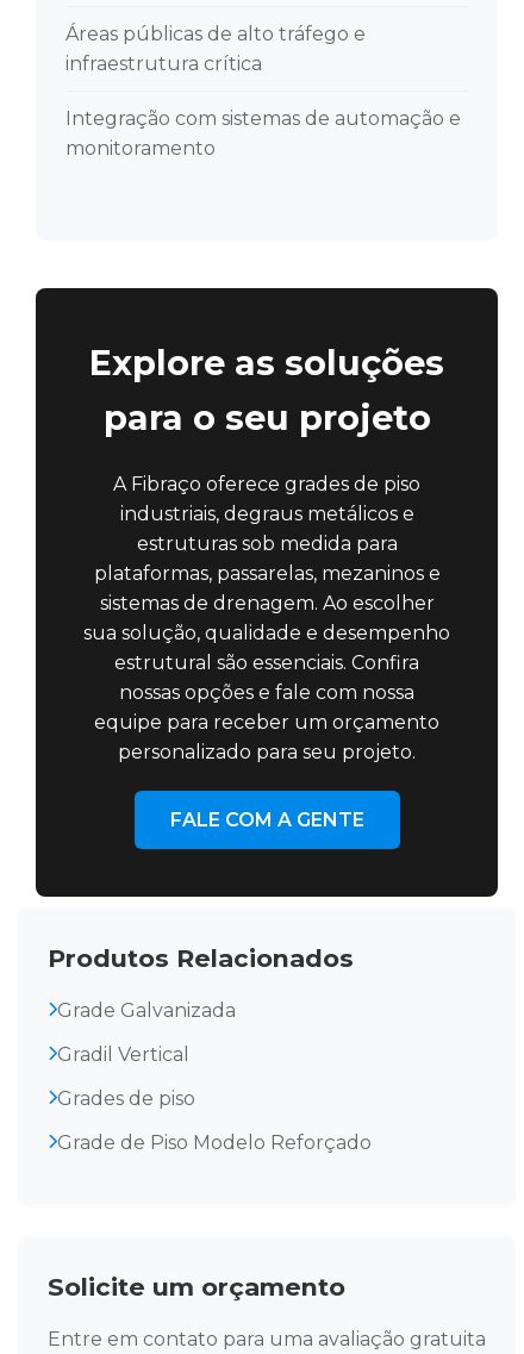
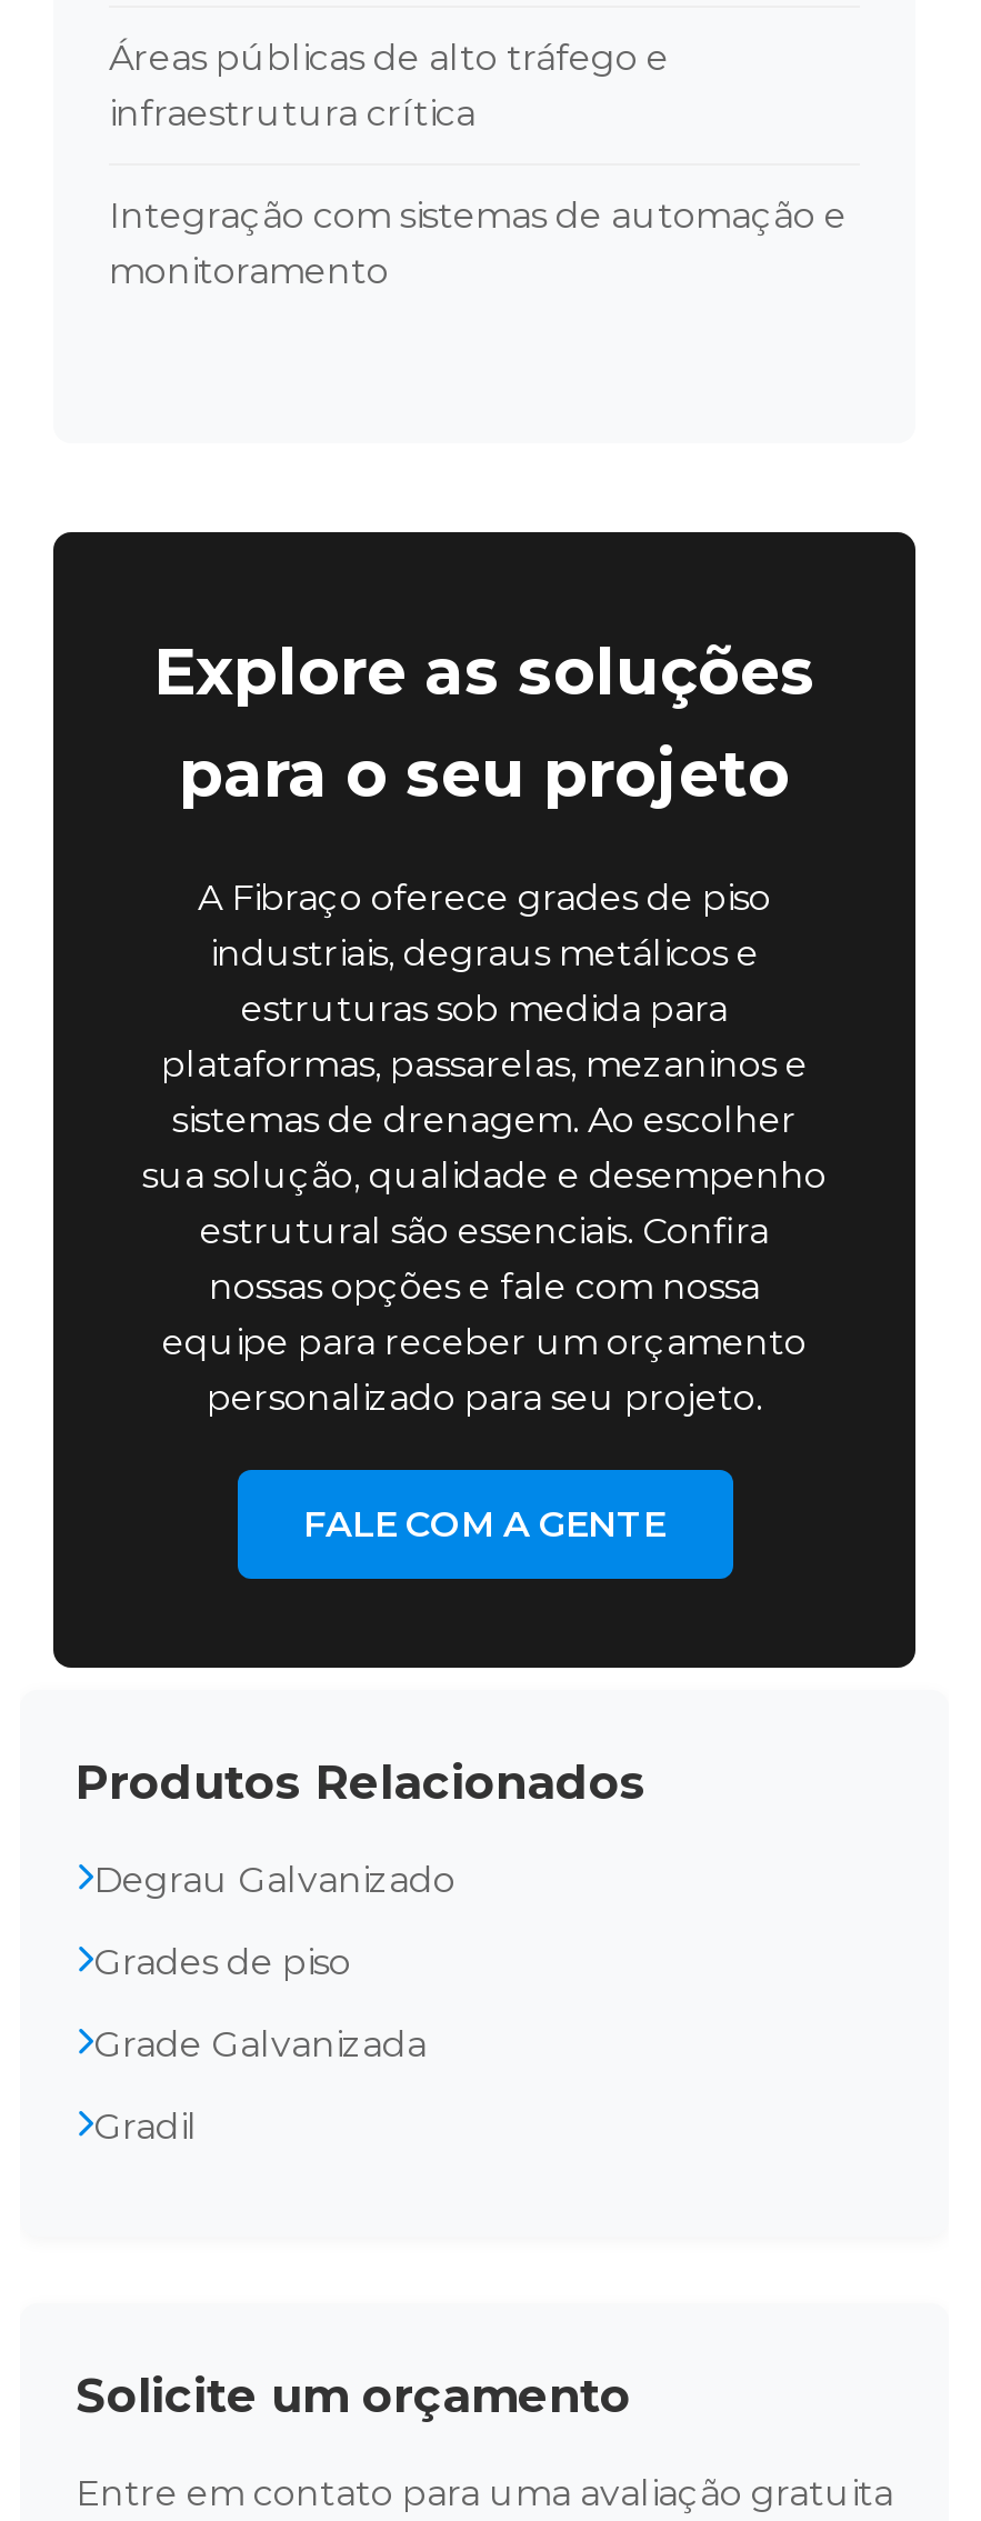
none -> [93,1858,456,1900] Degrau Galvanizado
moved [57,999,236,1021] -> [93,2022,427,2064]: Grade Galvanizada
[57,1043,372,1153] Gradil Vertical | Grade de Piso Modelo Reforçado -> [93,2104,198,2147] Gradil
moved [57,1087,195,1109] -> [93,1940,351,1982]: Grades de piso

